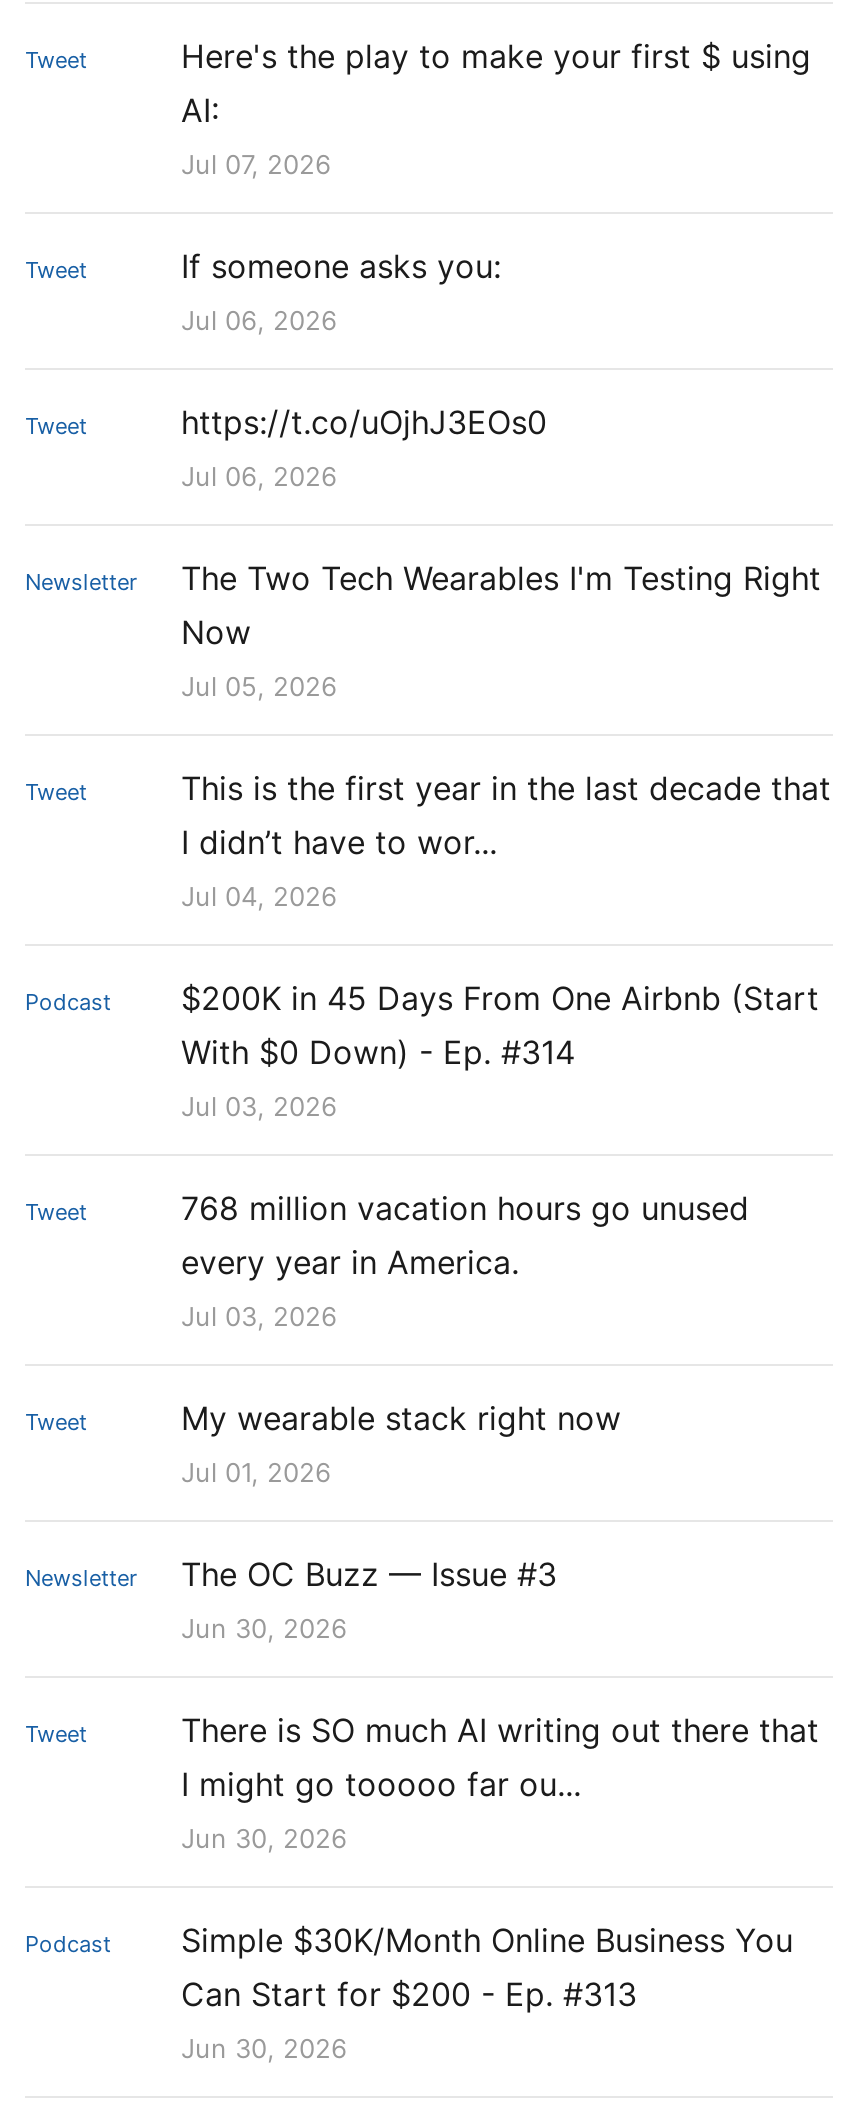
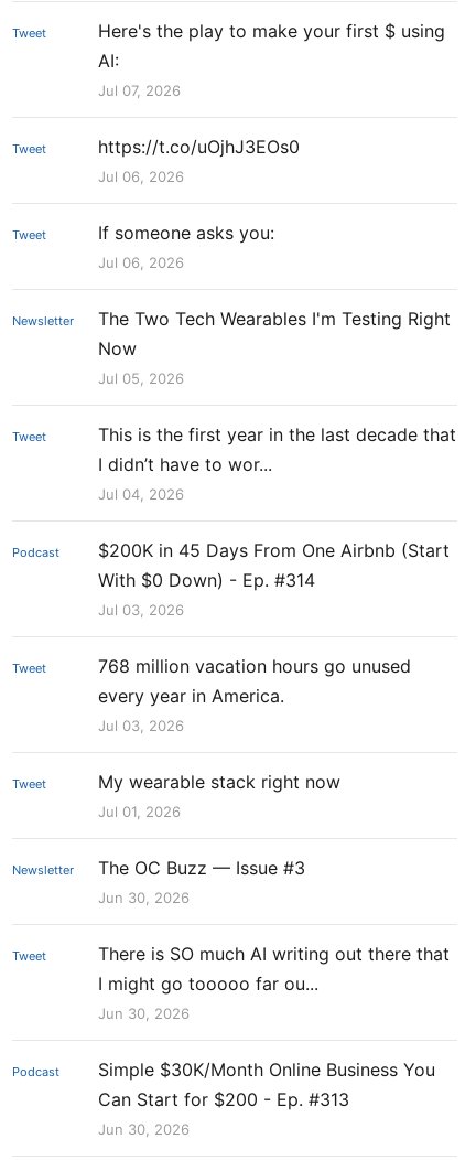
moved [181,246,501,286] -> [98,222,274,244]: If someone asks you:
moved [181,402,547,442] -> [98,136,300,158]: https://t.co/uOjhJ3EOs0

